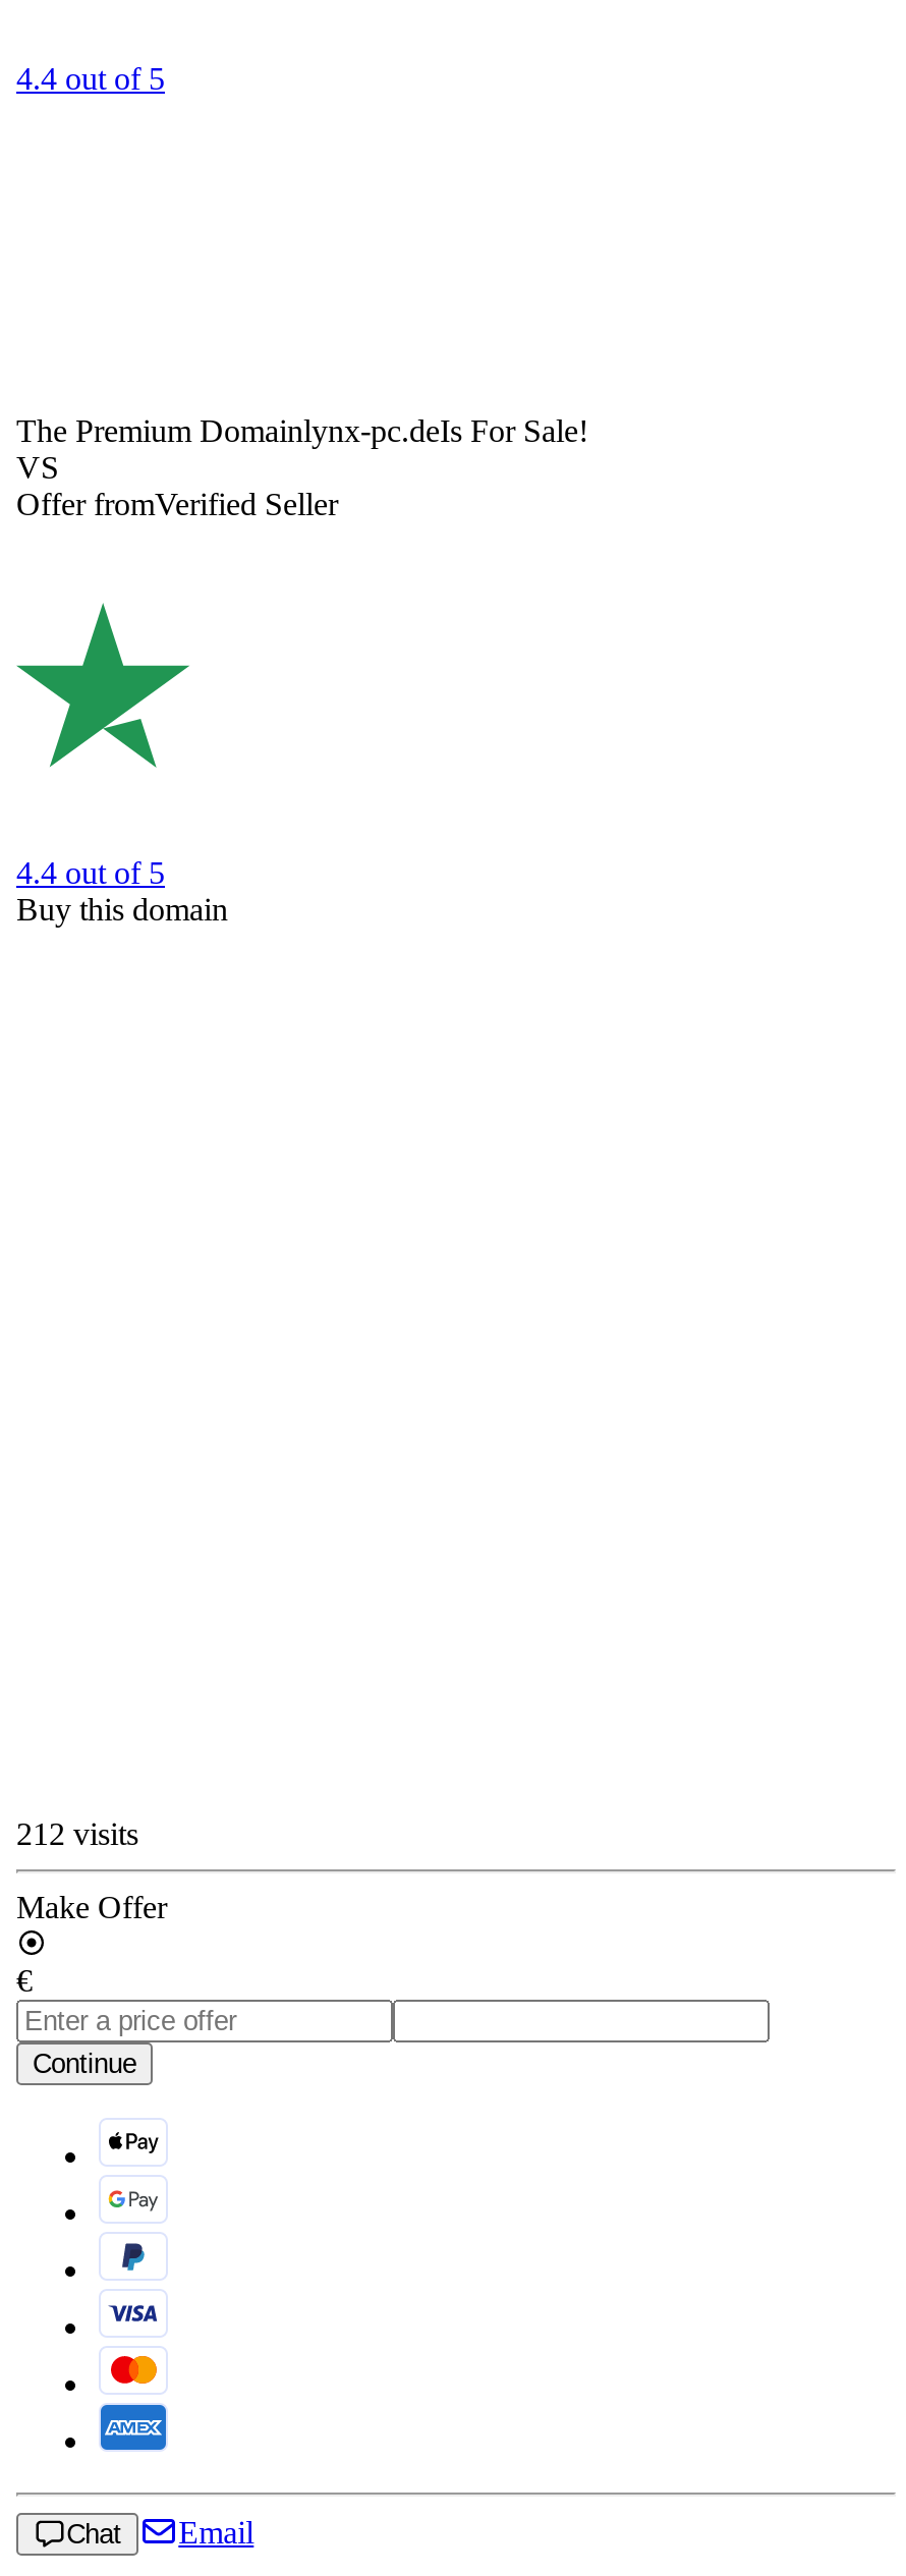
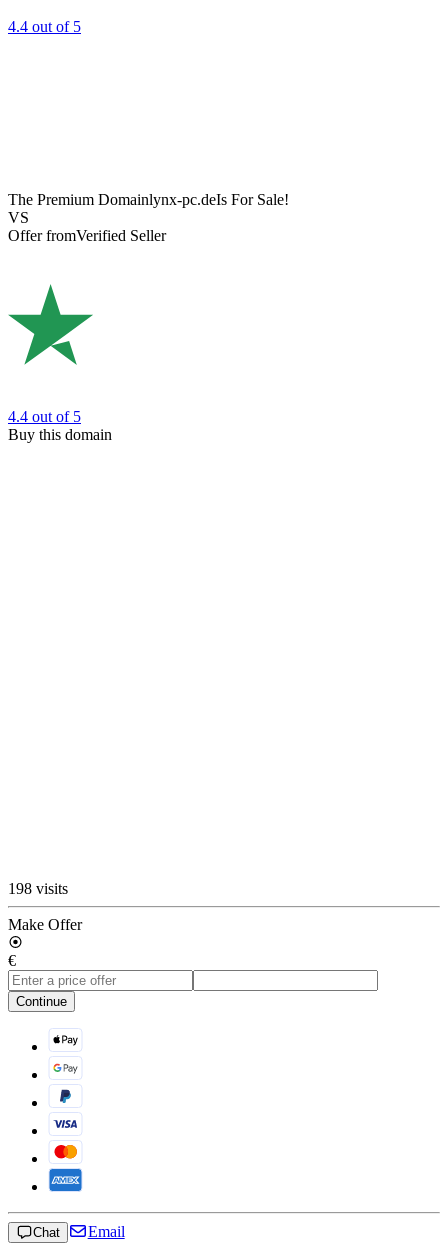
[16,1816,138,1850] 212 visits -> [8,880,68,897] 198 visits

